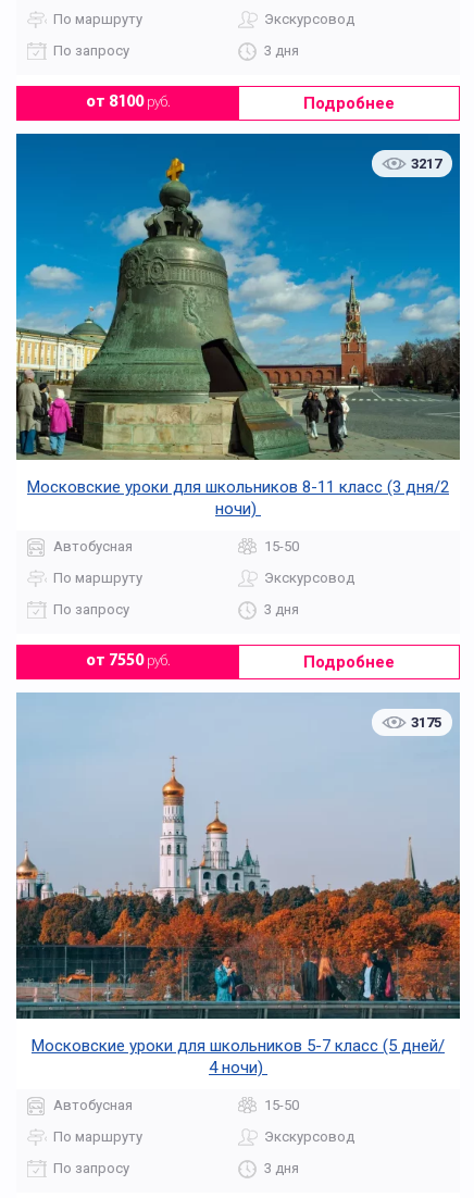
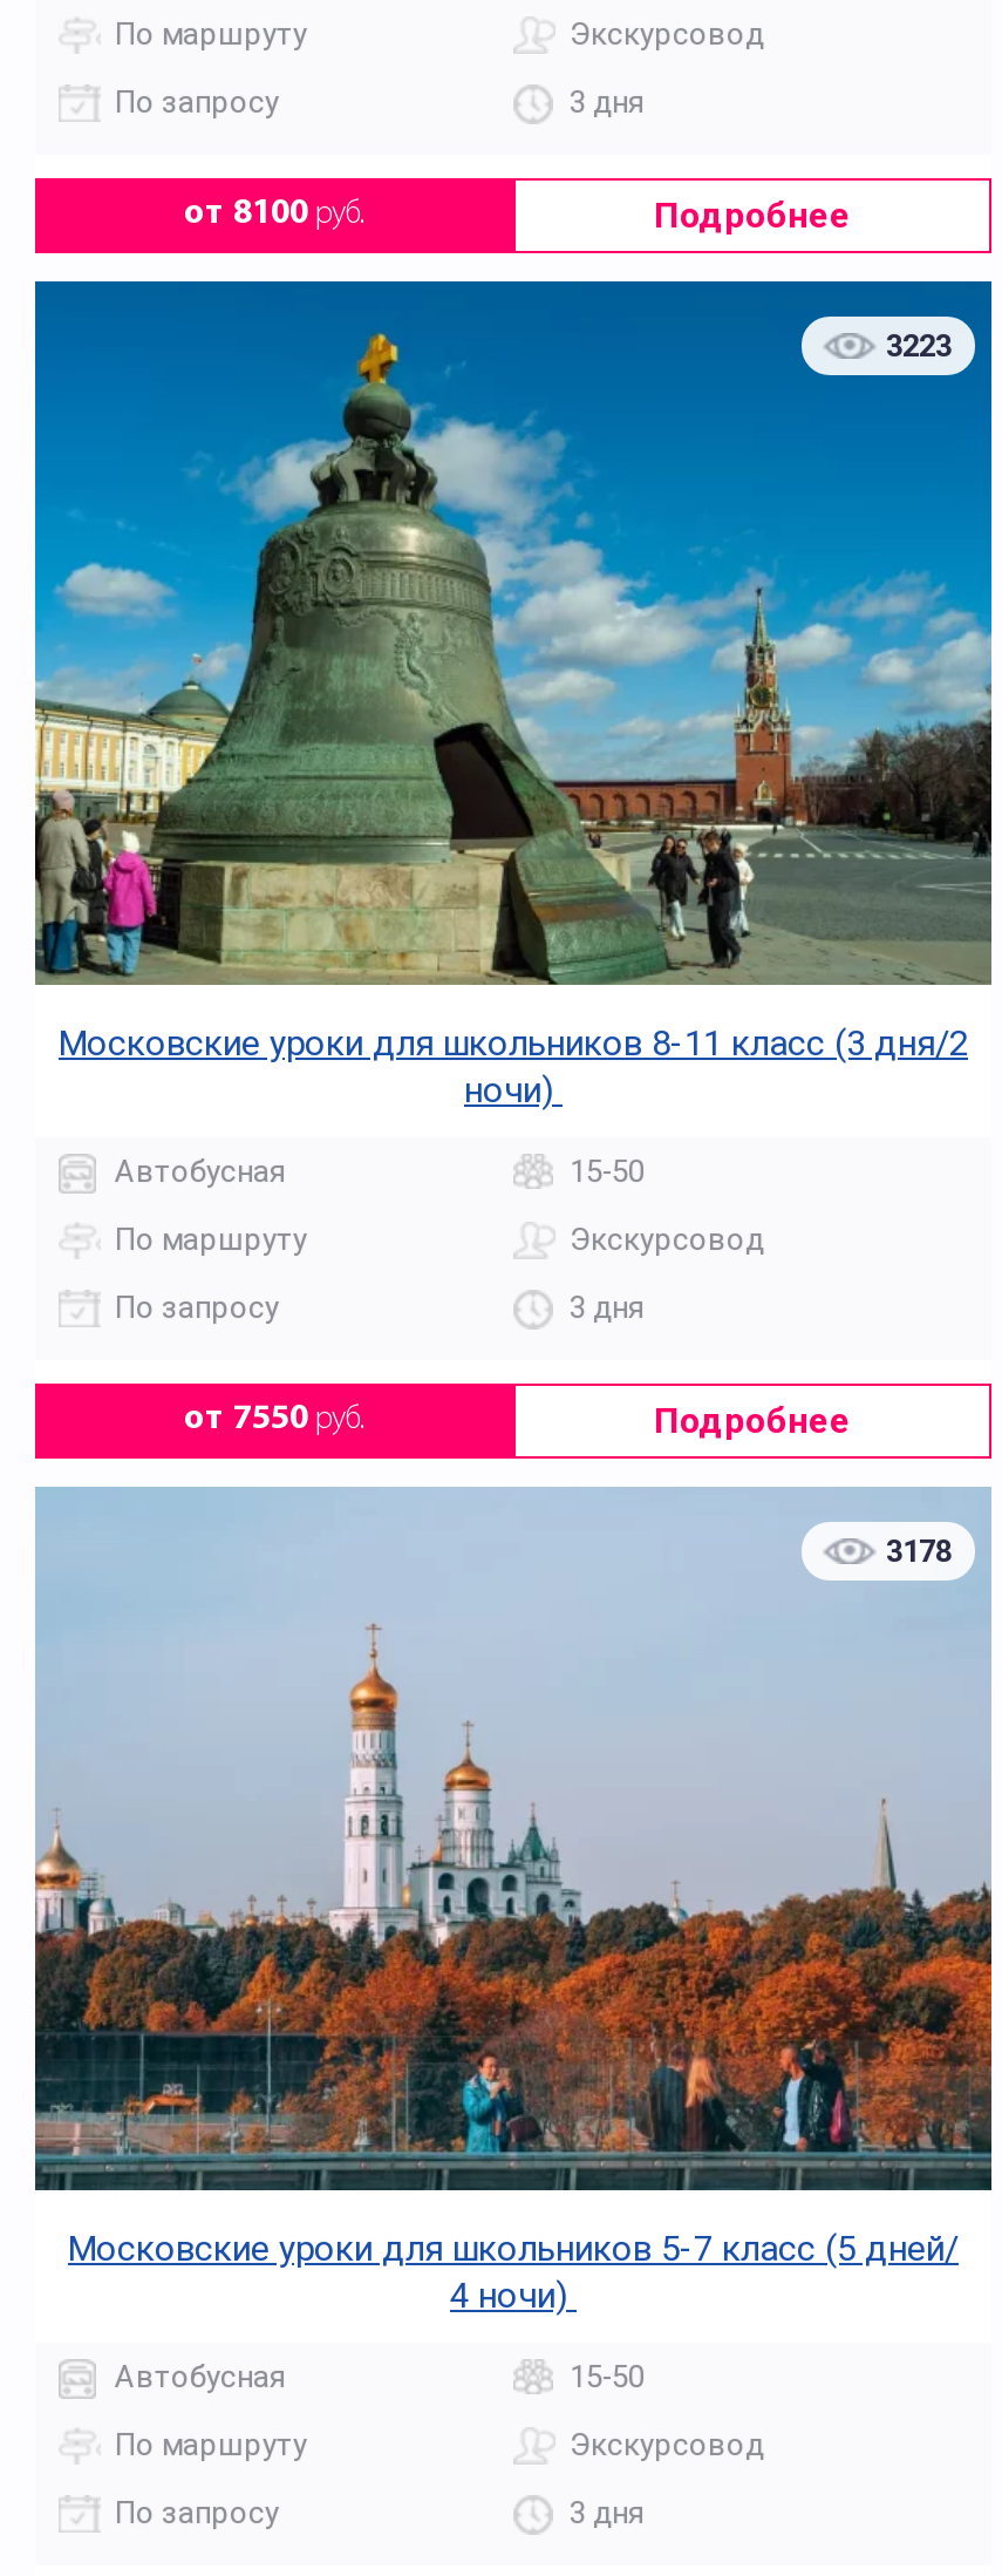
[411,155,441,172] 3217 -> [886,328,952,363] 3223
[411,714,441,731] 3175 -> [886,1534,952,1569] 3178

